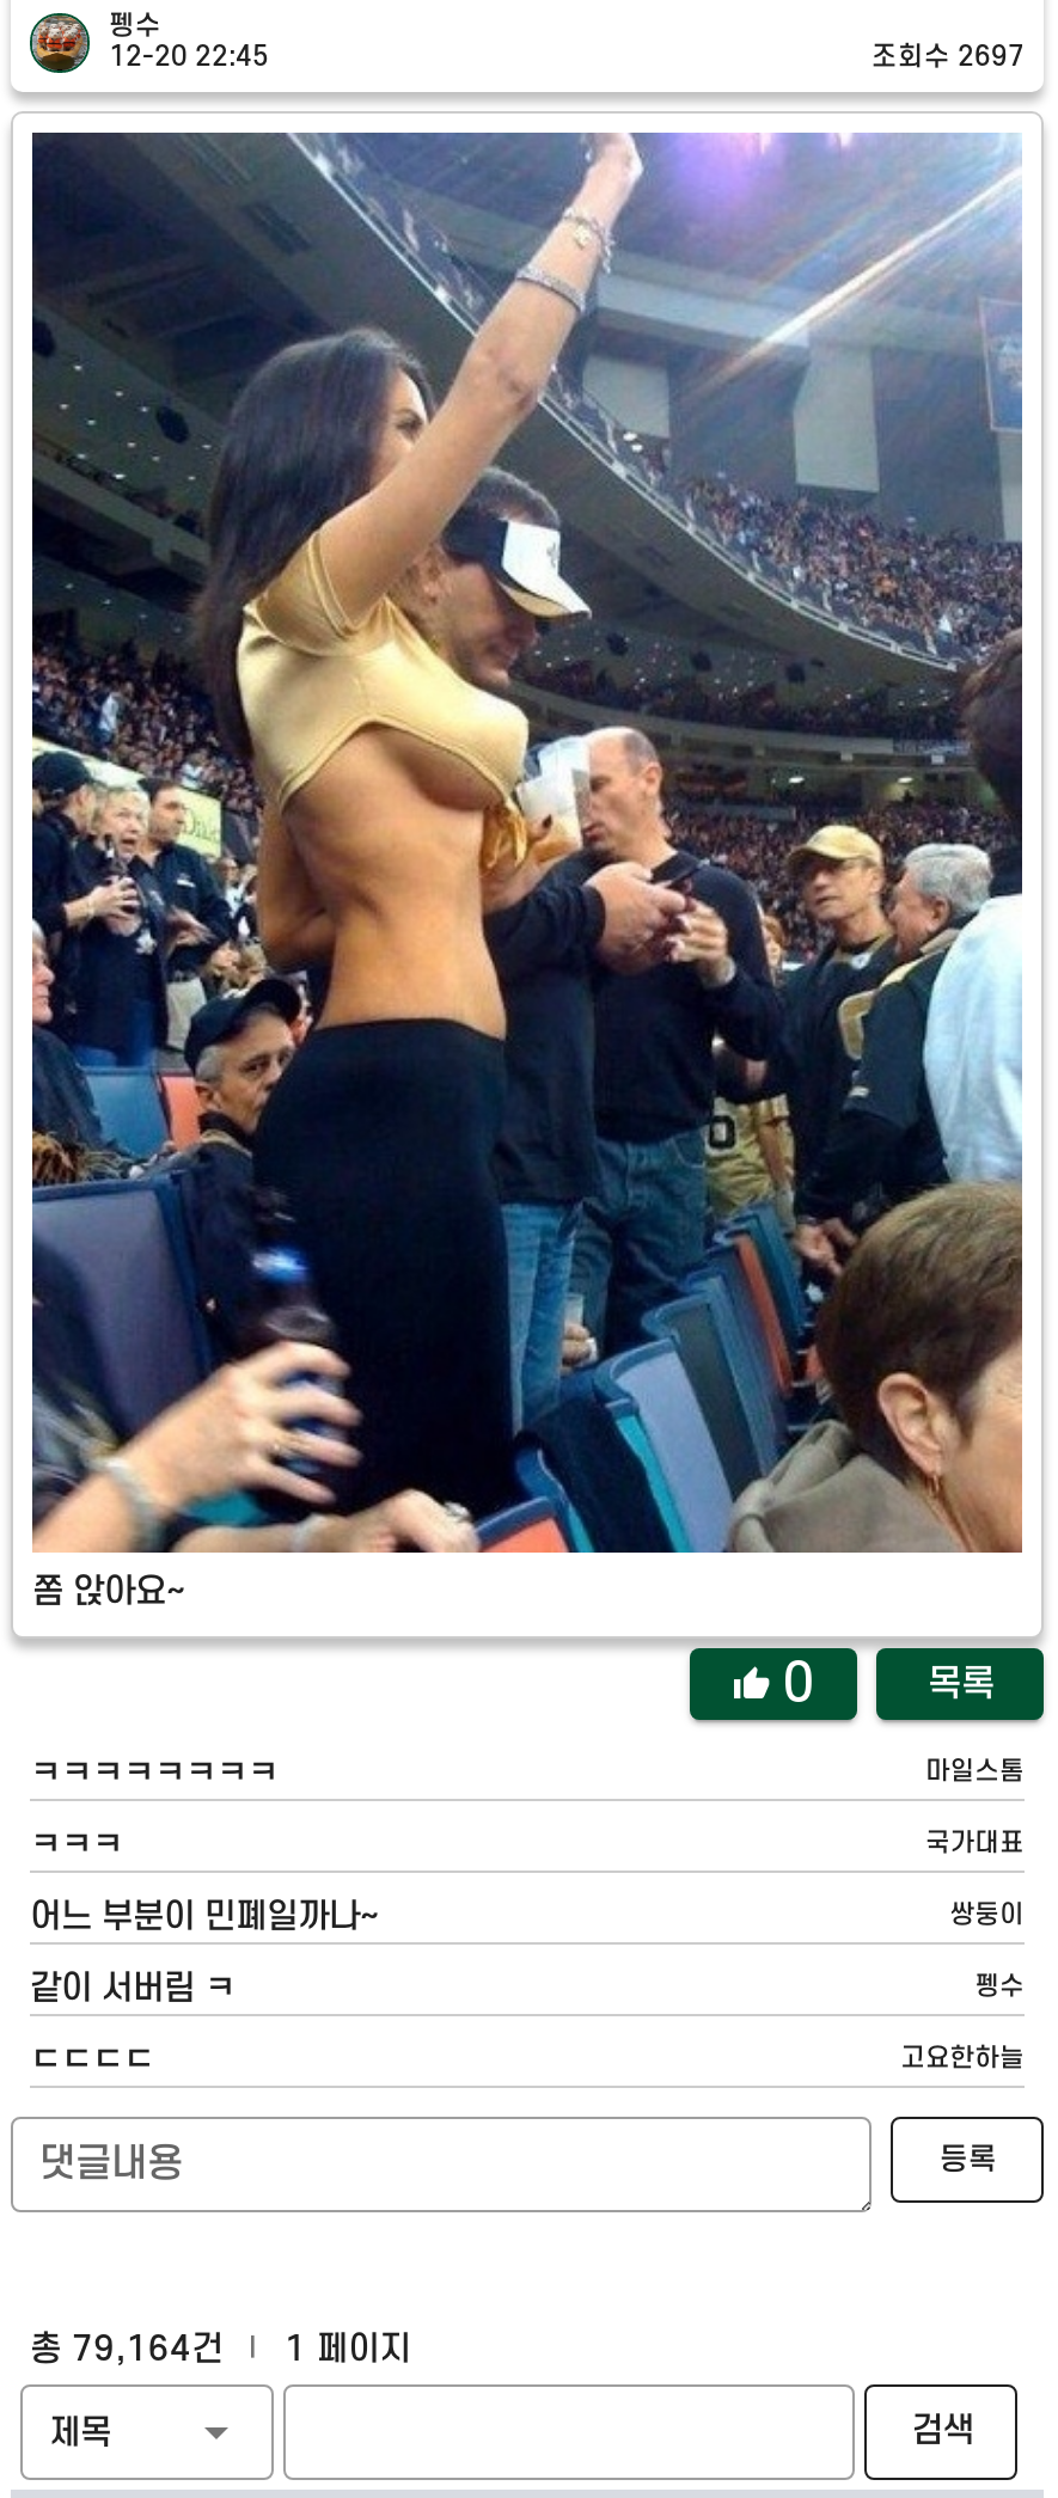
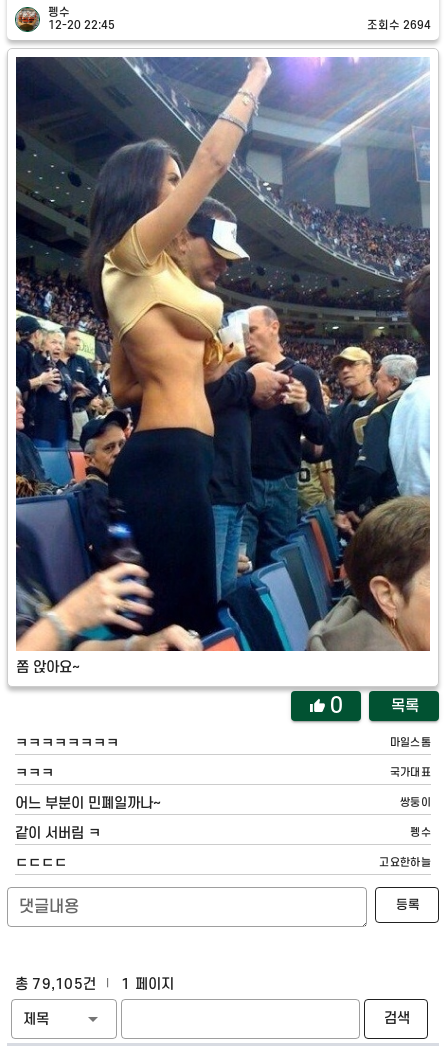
[872,42,1025,73] 조회수 2697 -> [367,19,431,32] 조회수 2694
[30,2329,411,2370] 총 79,164건 1 페이지 -> [15,976,174,993] 총 79,105건 1 페이지

